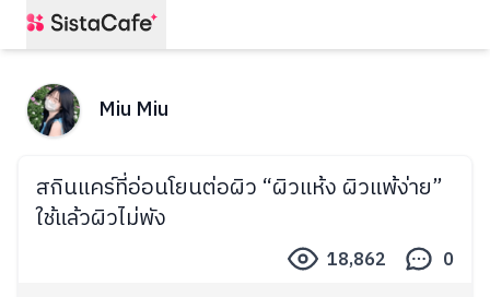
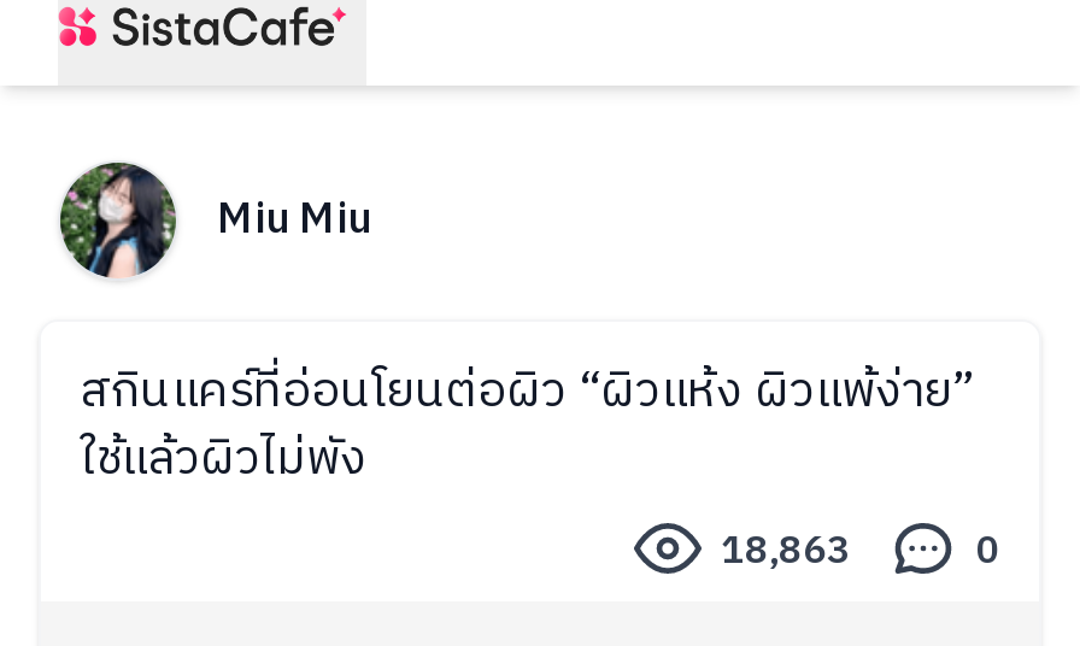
[327,246,454,275] 18,862 0 -> [721,519,1000,585] 18,863 0

